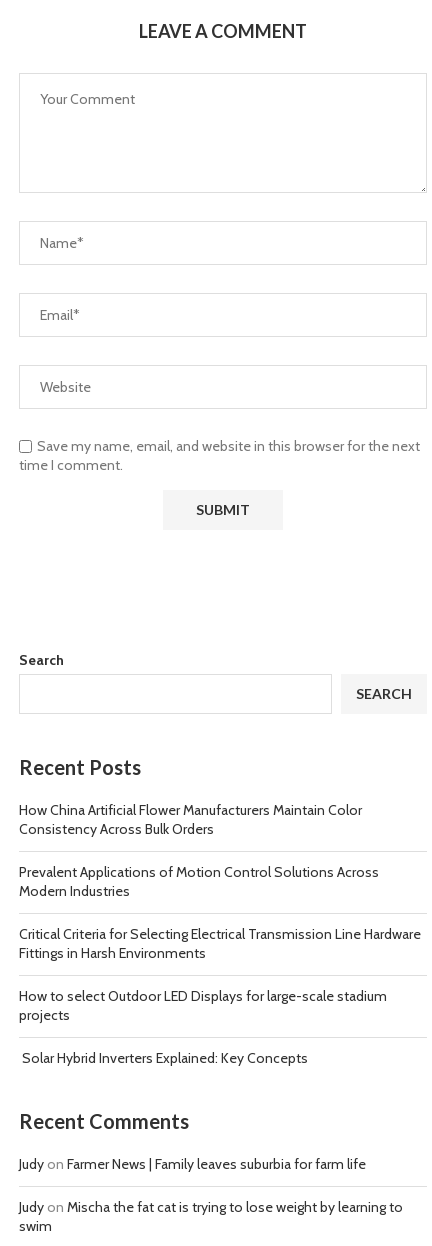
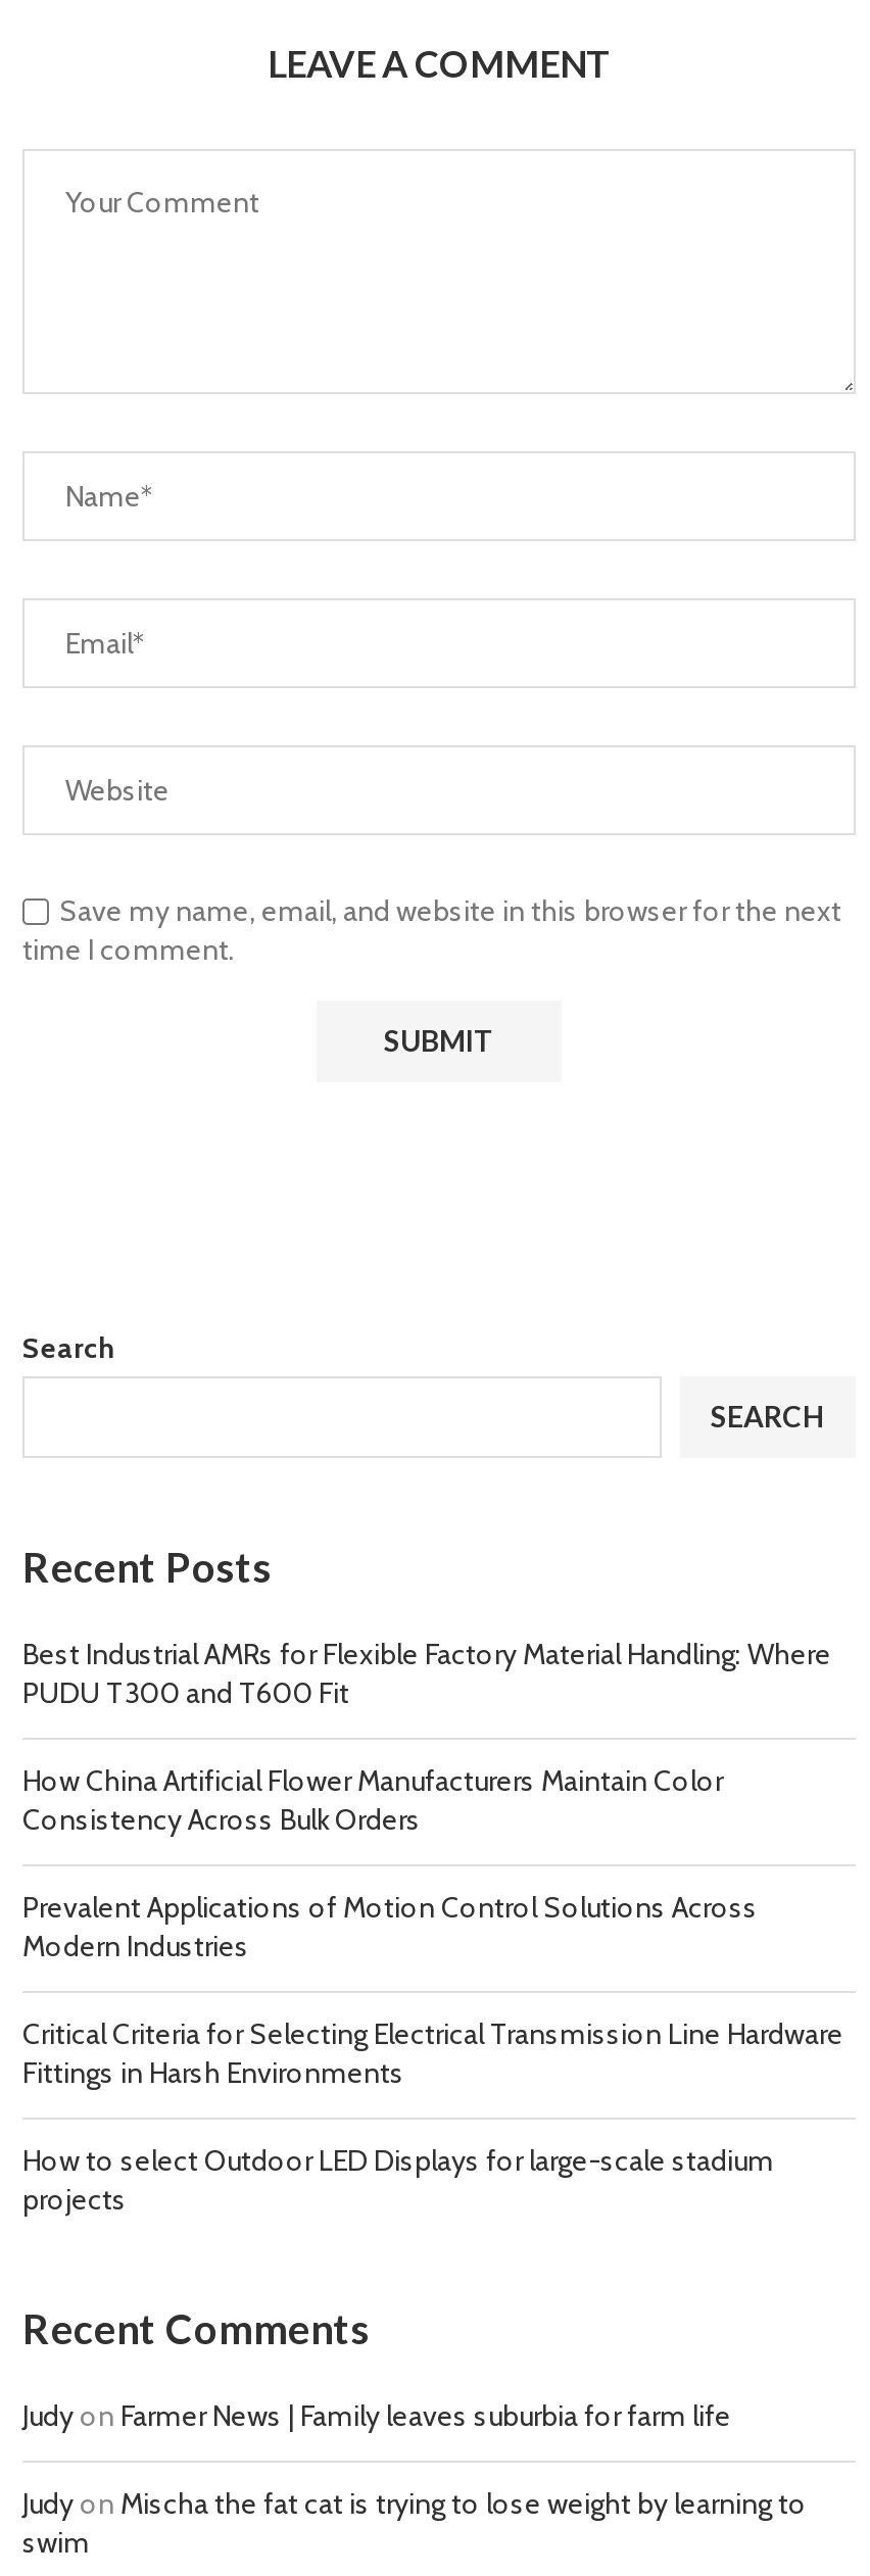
none -> [22,1635,831,1711] Best Industrial AMRs for Flexible Factory Material Handling: Where | PUDU T300 and T600 Fit
moved [19,801,421,1024] -> [22,1762,843,2217]: How China Artificial Flower Manufacturers Maintain Color | Consistency Across Bulk Orders | Prevalent Applications of Motion Control Solutions Across | Modern Industries | Critical Criteria for Selecting Electrical Transmission Line Hardware | Fittings in Harsh Environments | How to select Outdoor LED Displays for large-scale stadium | projects
[19,1049,308,1067] Solar Hybrid Inverters Explained: Key Concepts -> none

